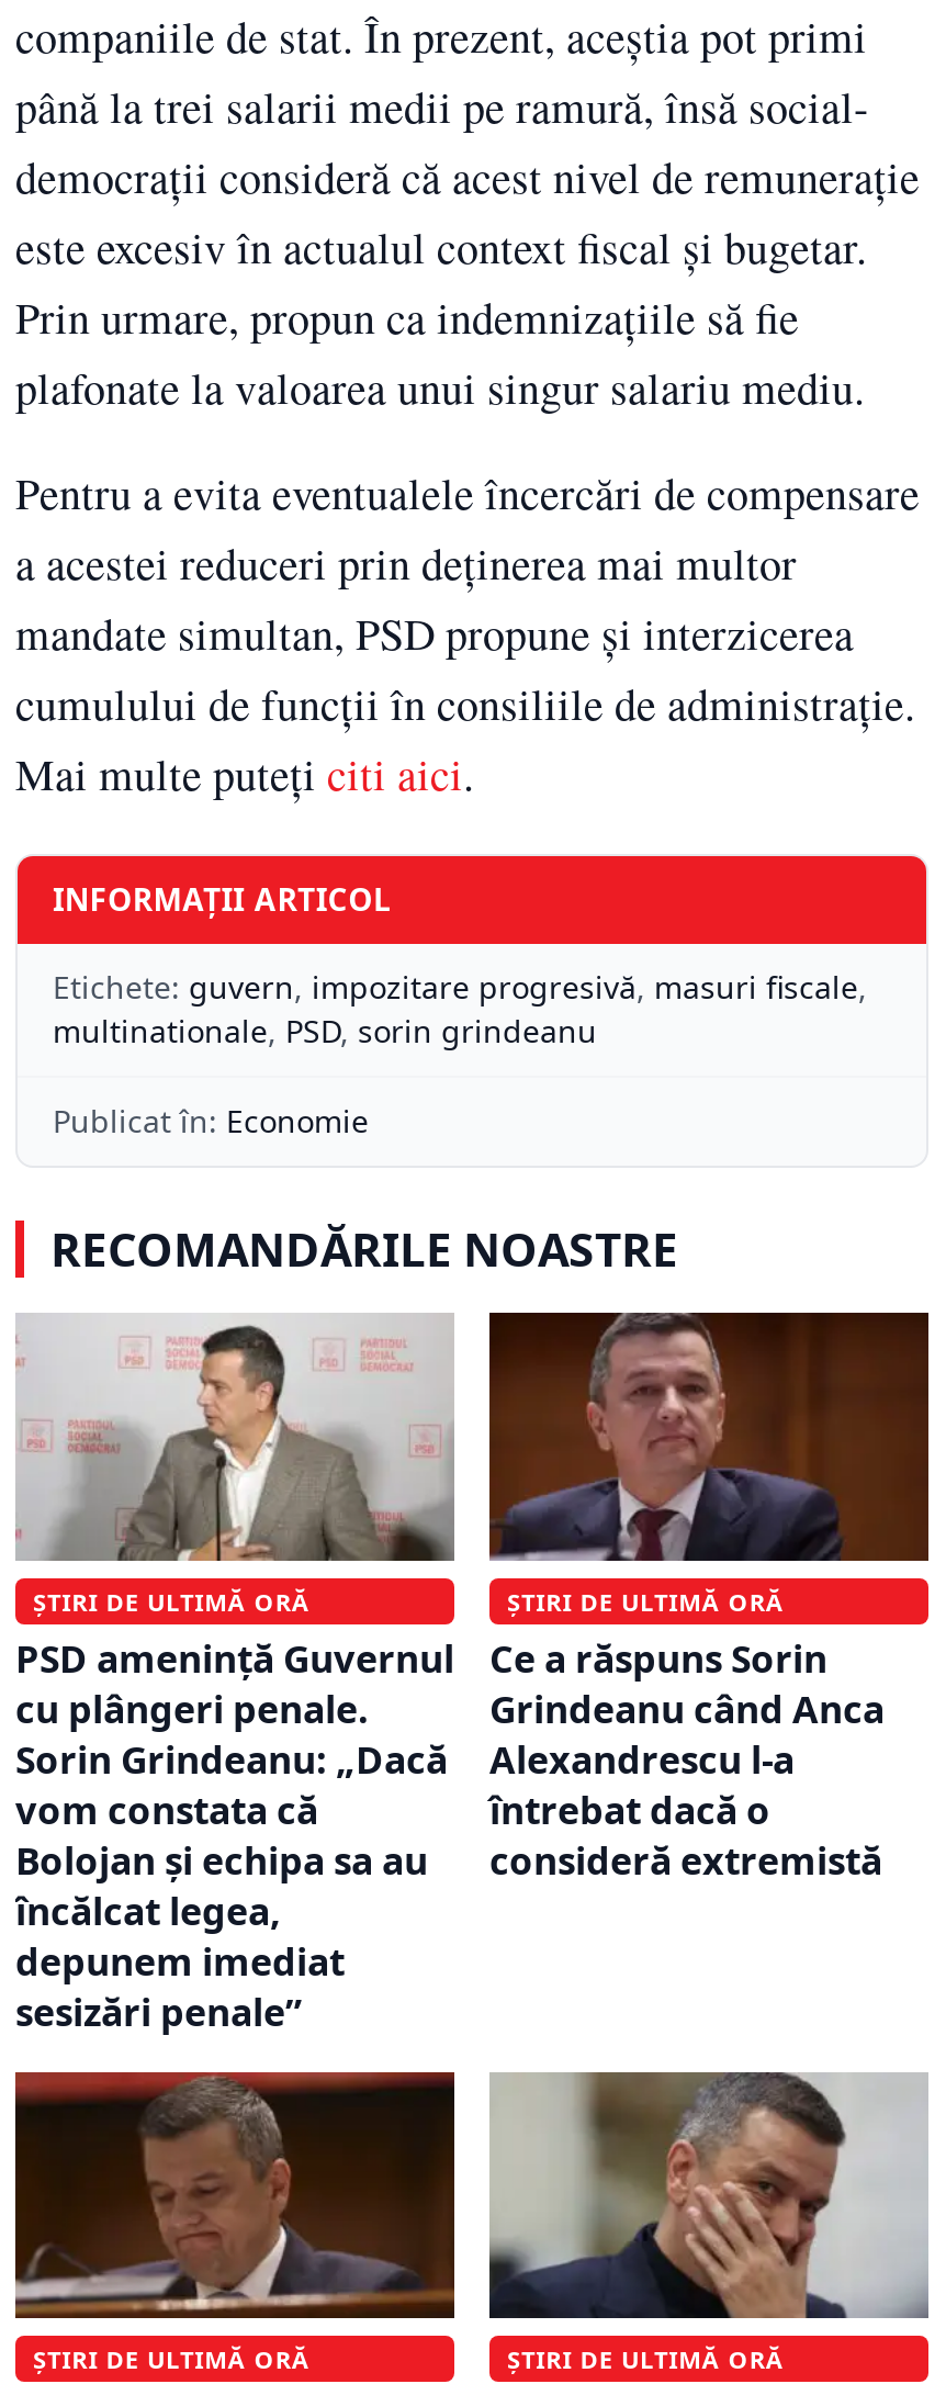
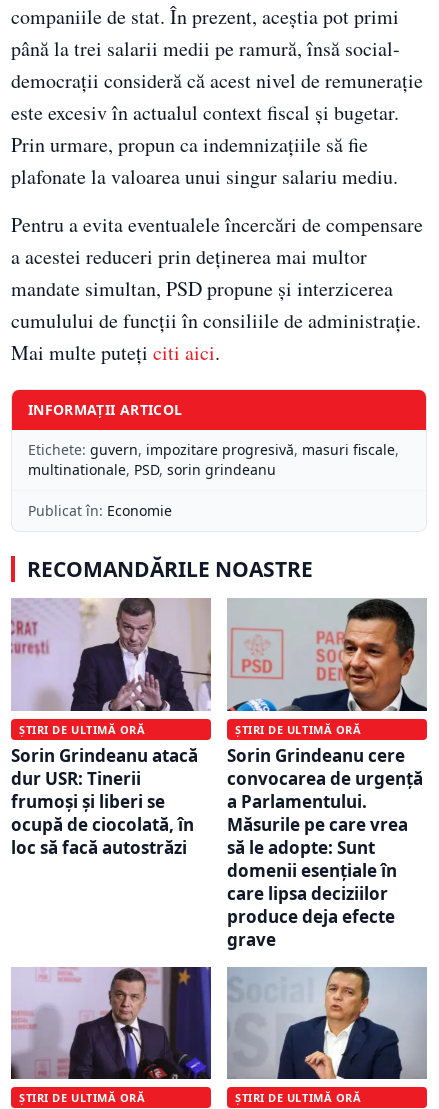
[15,1313,457,2036] [image] | PSD amenință Guvernul | cu plângeri penale. | Sorin Grindeanu: „Dacă | vom constata că | Bolojan și echipa sa au | încălcat legea, | depunem imediat | sesizări penale” -> [11,597,211,859] [image] | Sorin Grindeanu atacă | dur USR: Tinerii | frumoşi şi liberi se | ocupă de ciocolată, în | loc să facă autostrăzi
[487,1311,931,1885] [image] | Ce a răspuns Sorin | Grindeanu când Anca | Alexandrescu l-a | întrebat dacă o | consideră extremistă -> [227,598,428,951] [image] | Sorin Grindeanu cere | convocarea de urgență | a Parlamentului. | Măsurile pe care vrea | să le adopte: Sunt | domenii esenţiale în | care lipsa deciziilor | produce deja efecte | grave
[13,2070,457,2320] [image] -> [11,966,212,1080] [image]
[489,2072,867,2320] [image] -> [228,967,426,1080] [image]

